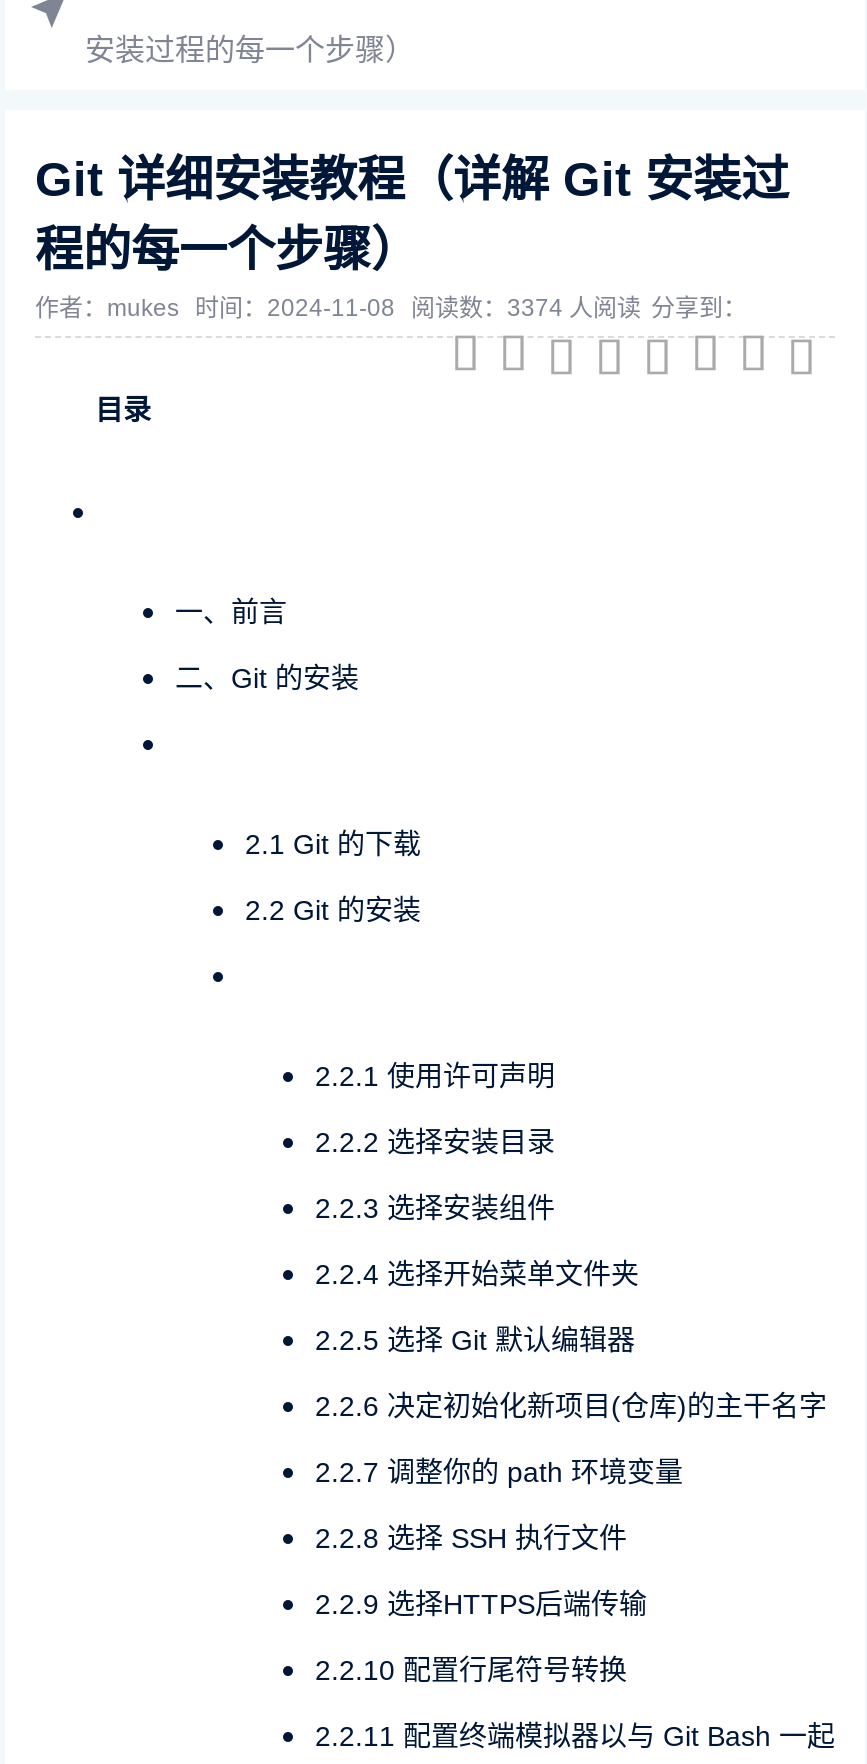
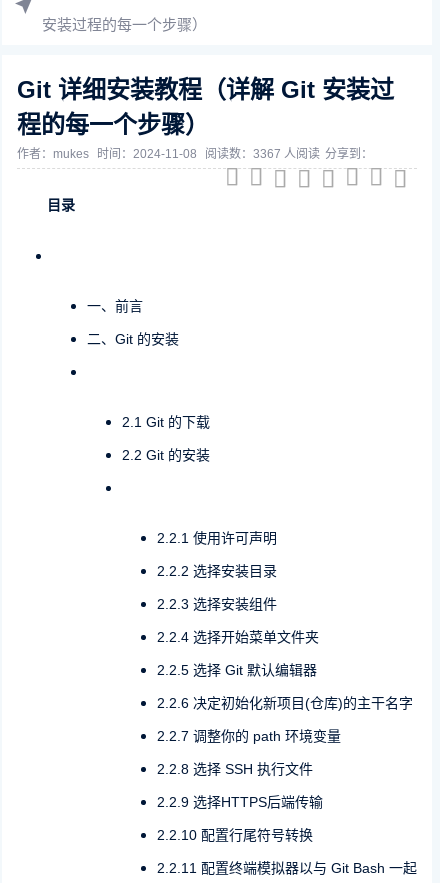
[35,294,747,322] 作者：mukes 时间：2024-11-08 阅读数：3374 人阅读 分享到： -> [17,147,373,161] 作者：mukes 时间：2024-11-08 阅读数：3367 人阅读 分享到：

